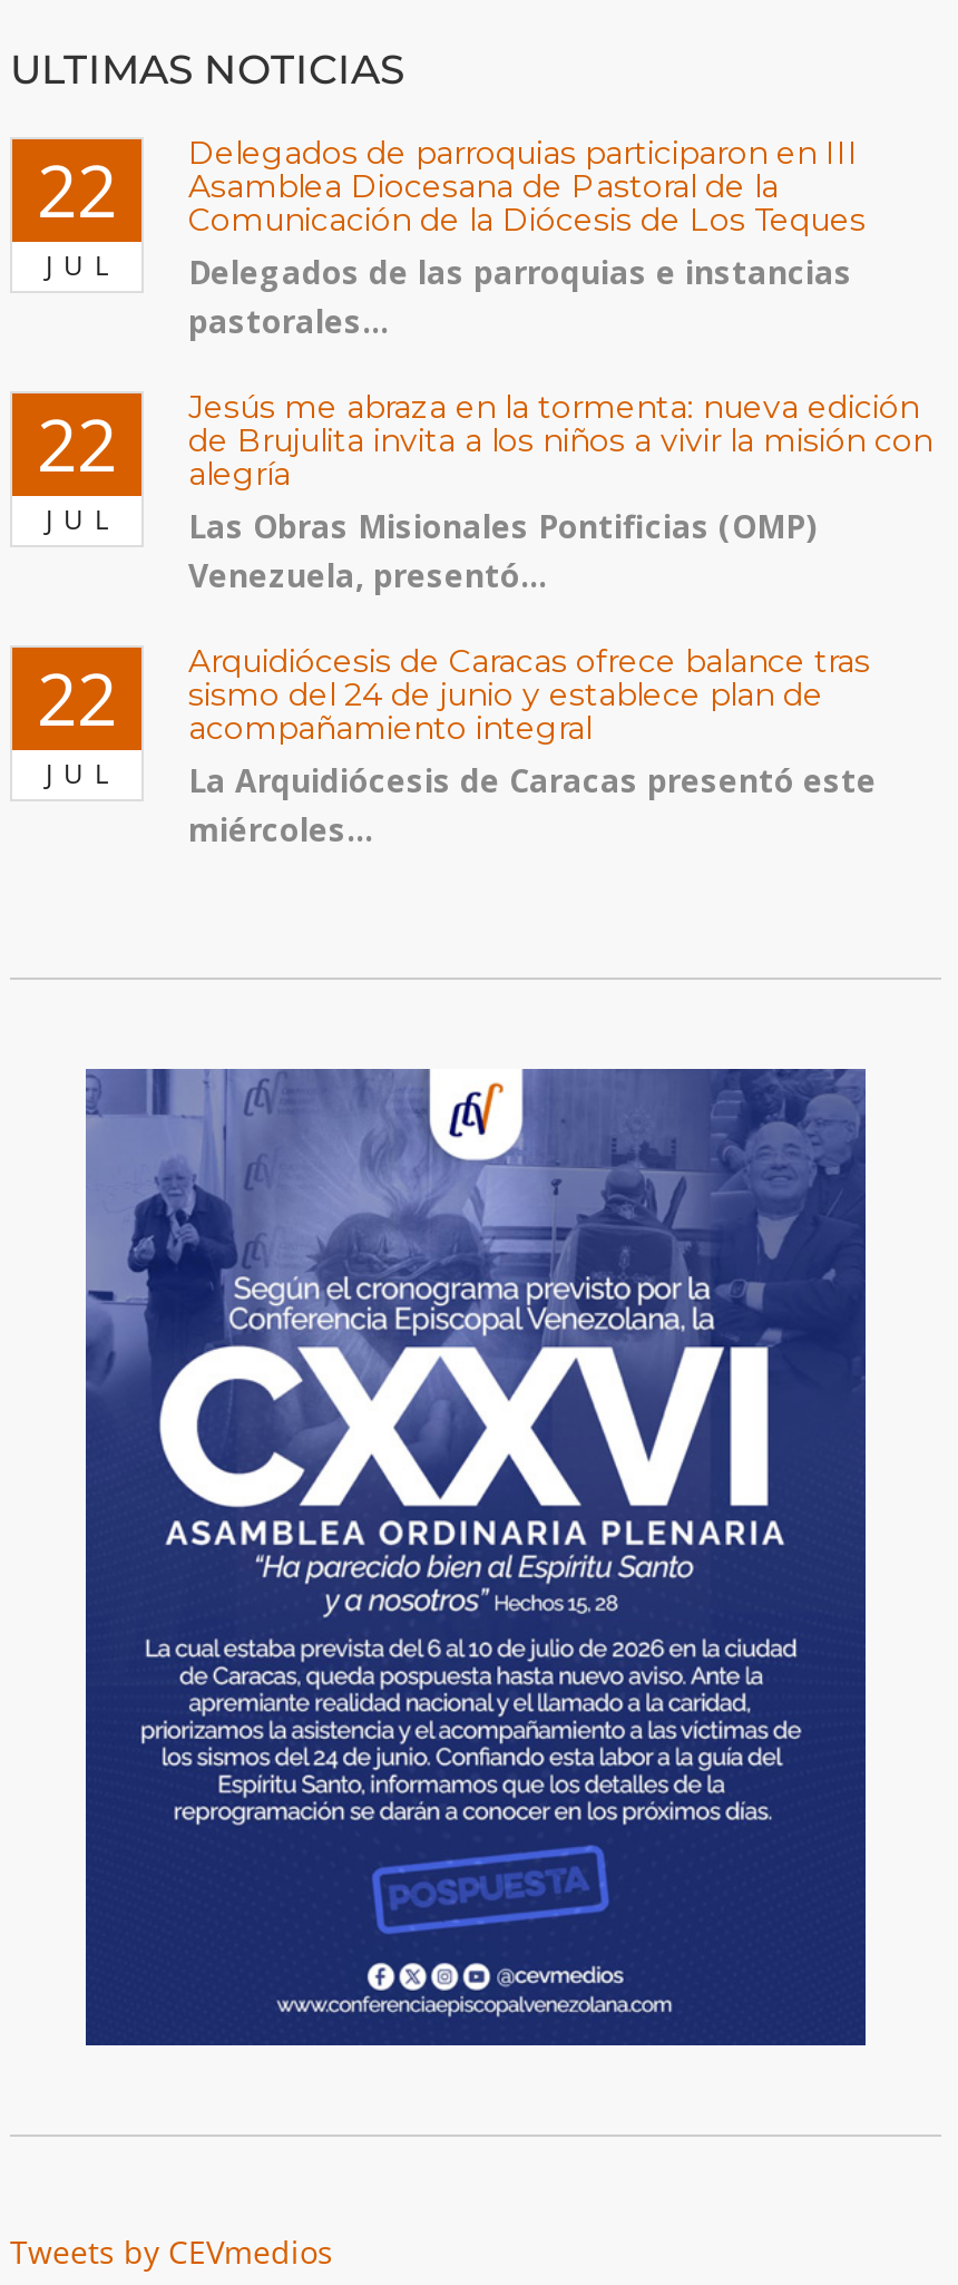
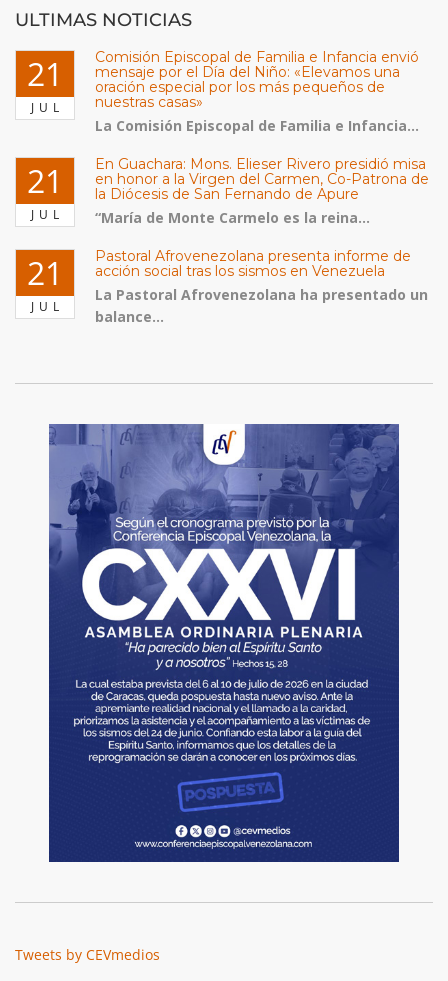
[37,142,117,238] 22 -> [27,52,63,95] 21
[188,133,866,343] Delegados de parroquias participaron en III | Asamblea Diocesana de Pastoral de la | Comunicación de la Diócesis de Los Teques | Delegados de las parroquias e instancias | pastorales... -> [95,48,419,135] Comisión Episcopal de Familia e Infancia envió | mensaje por el Día del Niño: «Elevamos una | oración especial por los más pequeños de | nuestras casas» | La Comisión Episcopal de Familia e Infancia...
[37,396,117,492] 22 -> [27,159,63,202] 21
[188,387,932,597] Jesús me abraza en la tormenta: nueva edición | de Brujulita invita a los niños a vivir la misión con | alegría | Las Obras Misionales Pontificias (OMP) | Venezuela, presentó... -> [95,155,429,227] En Guachara: Mons. Elieser Rivero presidió misa | en honor a la Virgen del Carmen, Co-Patrona de | la Diócesis de San Fernando de Apure | “María de Monte Carmelo es la reina...
[37,650,117,746] 22 -> [27,251,63,294] 21
[188,641,877,851] Arquidiócesis de Caracas ofrece balance tras | sismo del 24 de junio y establece plan de | acompañamiento integral | La Arquidiócesis de Caracas presentó este | miércoles... -> [95,247,428,326] Pastoral Afrovenezolana presenta informe de | acción social tras los sismos en Venezuela | La Pastoral Afrovenezolana ha presentado un | balance...

